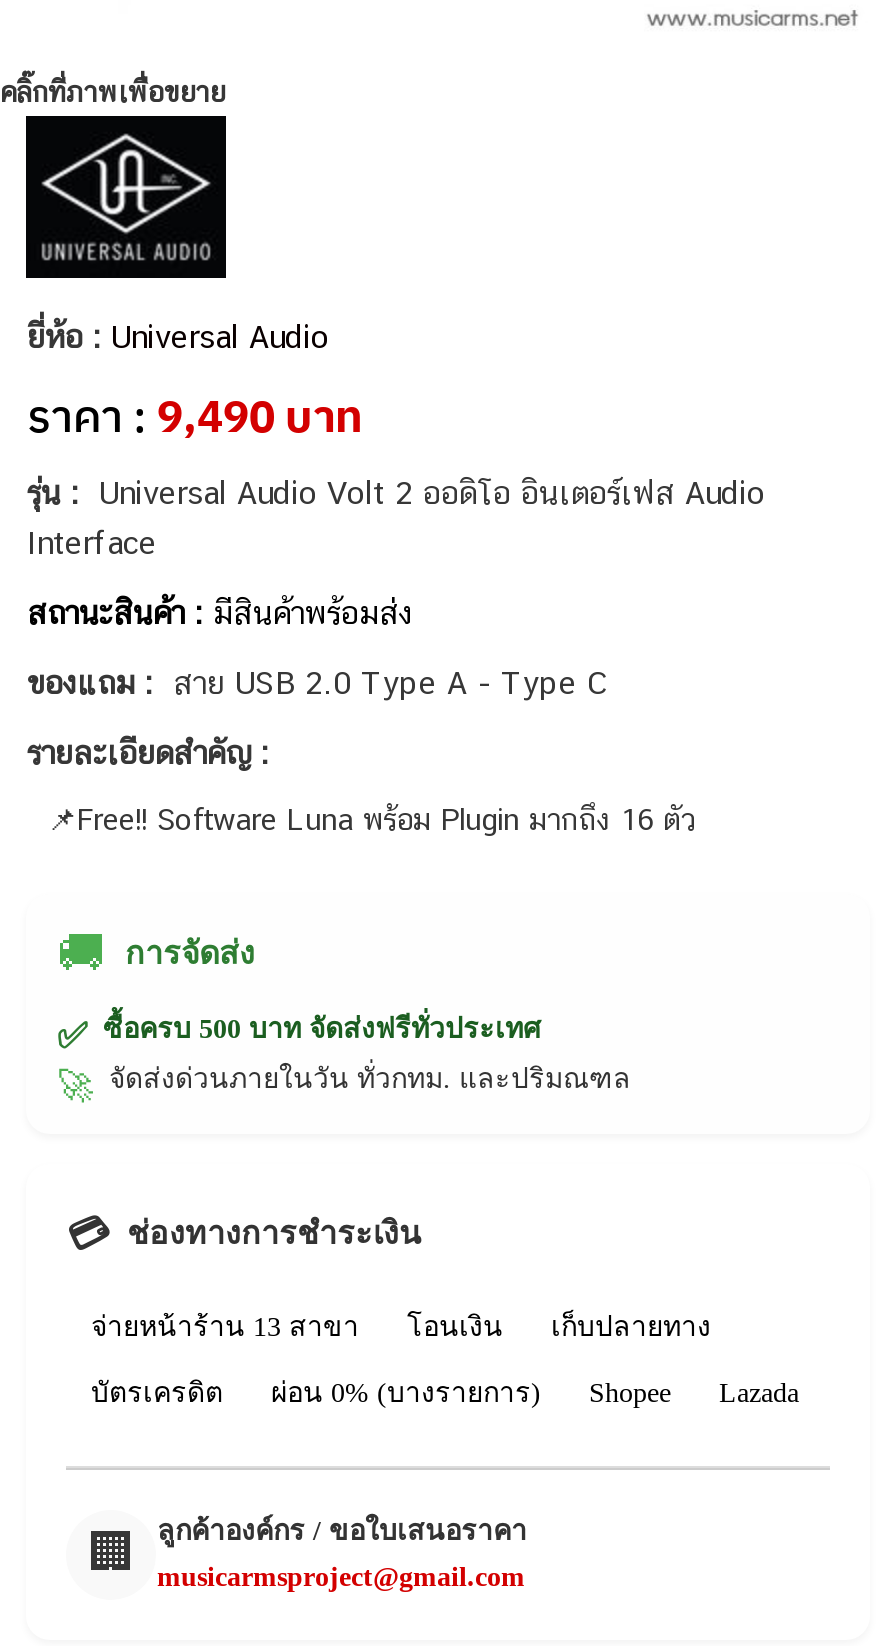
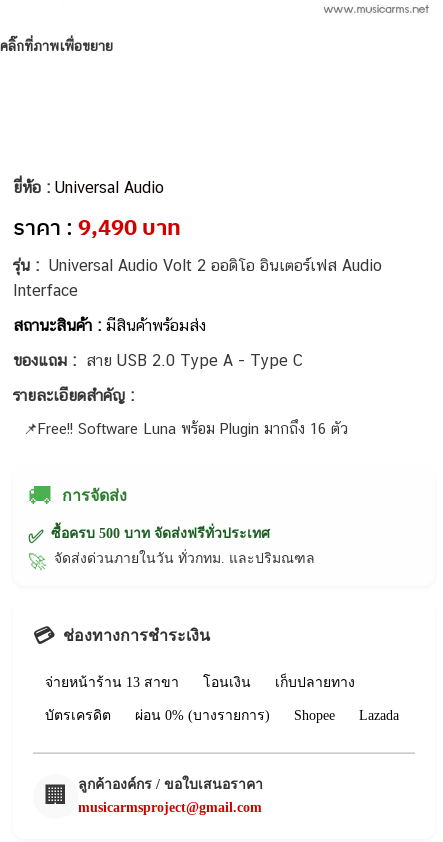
[24,114,228,280] [image] -> none

